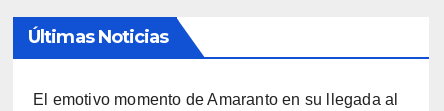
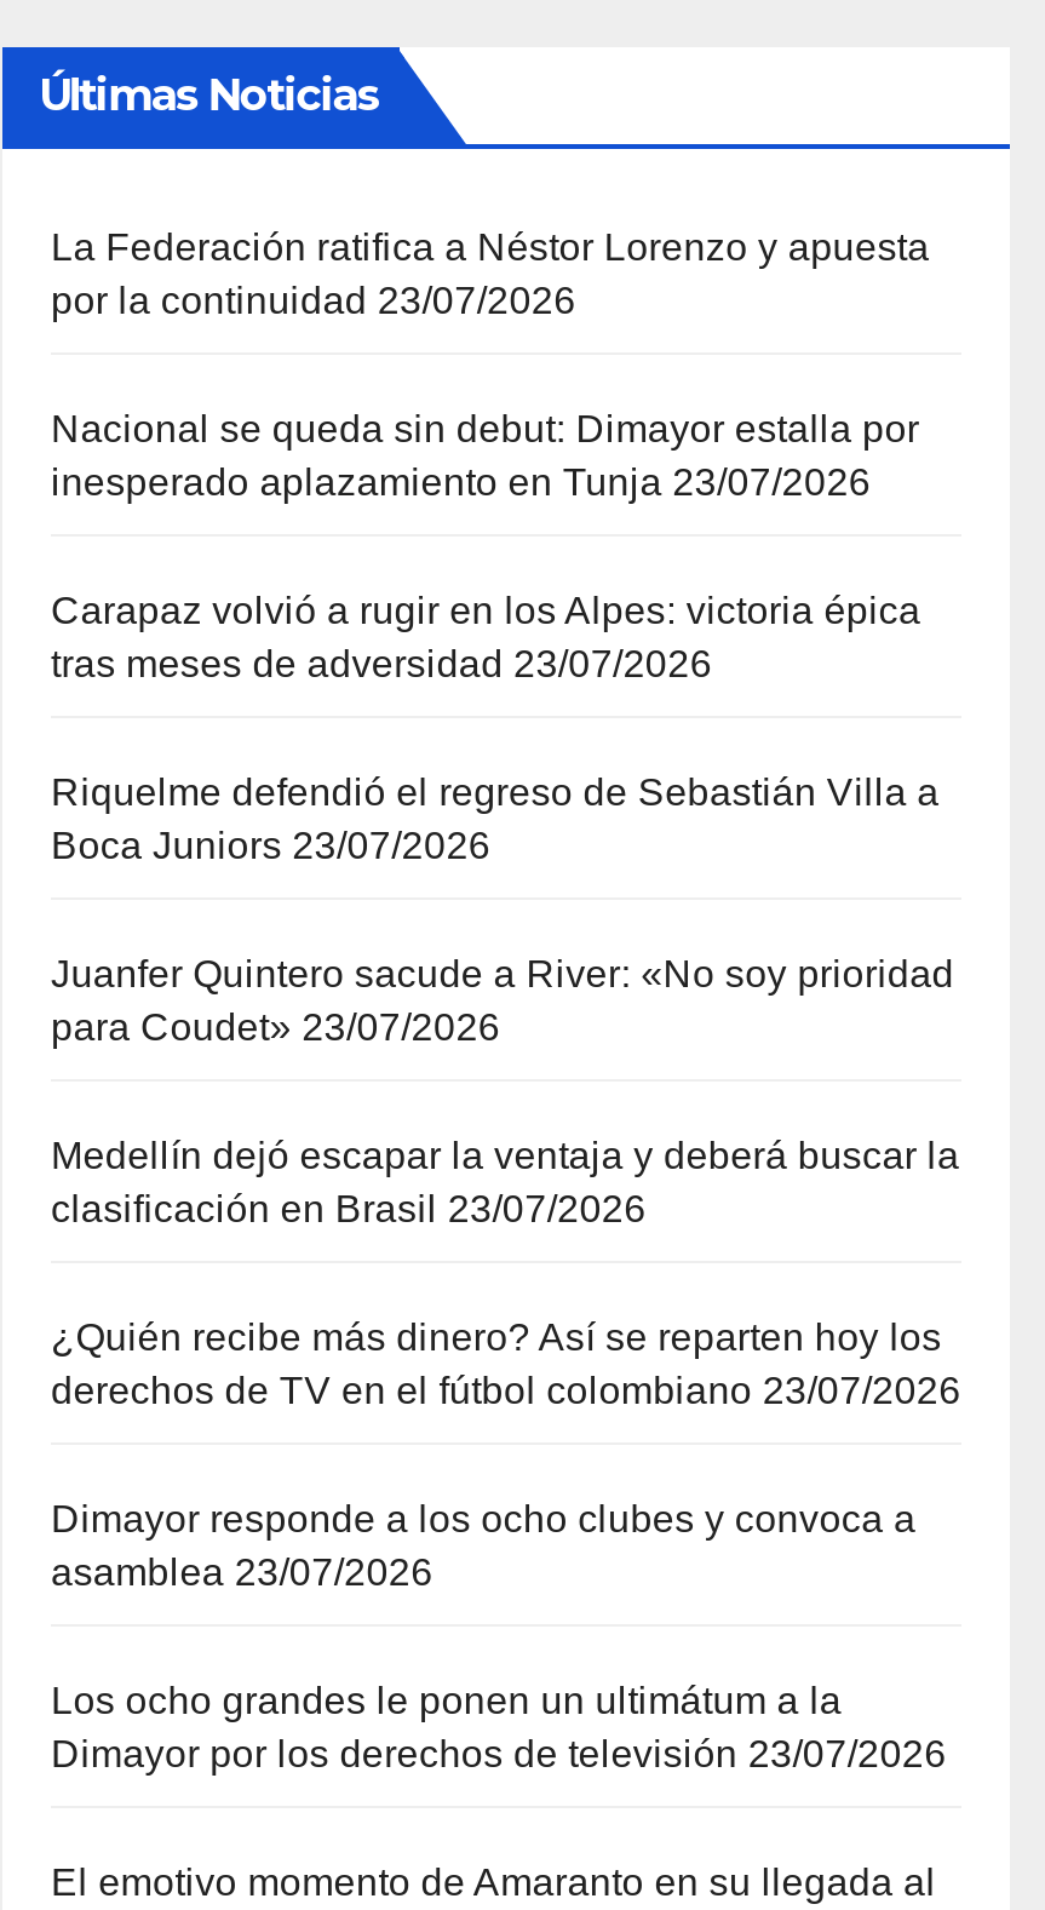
none -> [51,226,961,1774] La Federación ratifica a Néstor Lorenzo y apuesta | por la continuidad 23/07/2026 | Nacional se queda sin debut: Dimayor estalla por | inesperado aplazamiento en Tunja 23/07/2026 | Carapaz volvió a rugir en los Alpes: victoria épica | tras meses de adversidad 23/07/2026 | Riquelme defendió el regreso de Sebastián Villa a | Boca Juniors 23/07/2026 | Juanfer Quintero sacude a River: «No soy prioridad | para Coudet» 23/07/2026 | Medellín dejó escapar la ventaja y deberá buscar la | clasificación en Brasil 23/07/2026 | ¿Quién recibe más dinero? Así se reparten hoy los | derechos de TV en el fútbol colombiano 23/07/2026 | Dimayor responde a los ocho clubes y convoca a | asamblea 23/07/2026 | Los ocho grandes le ponen un ultimátum a la | Dimayor por los derechos de televisión 23/07/2026

